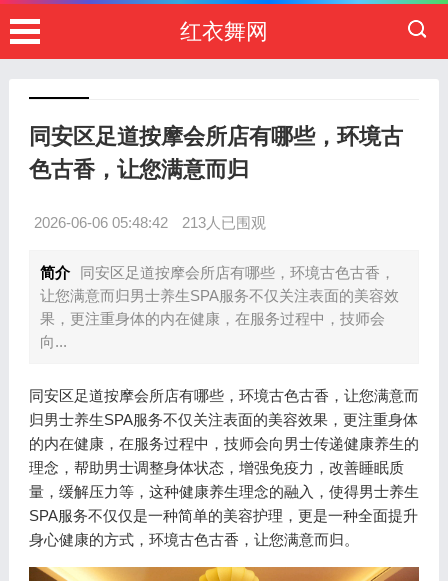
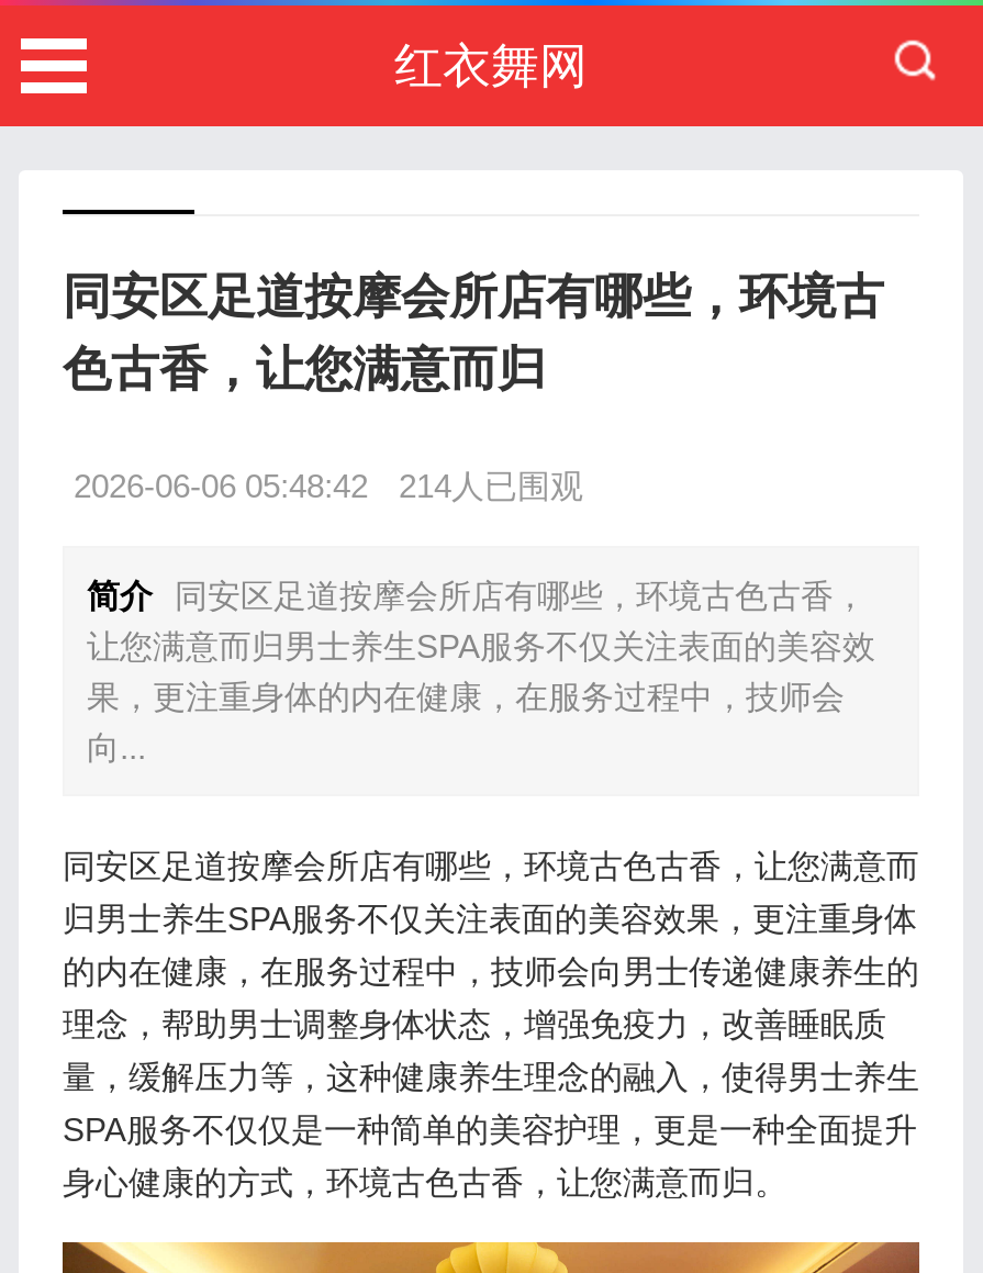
[34,214,266,231] 2026-06-06 05:48:42 213人已围观 -> [74,467,583,504] 2026-06-06 05:48:42 214人已围观

